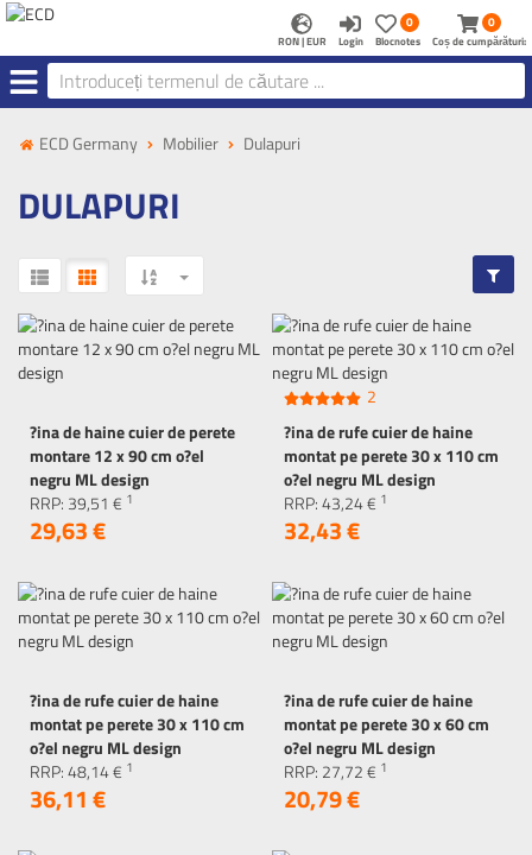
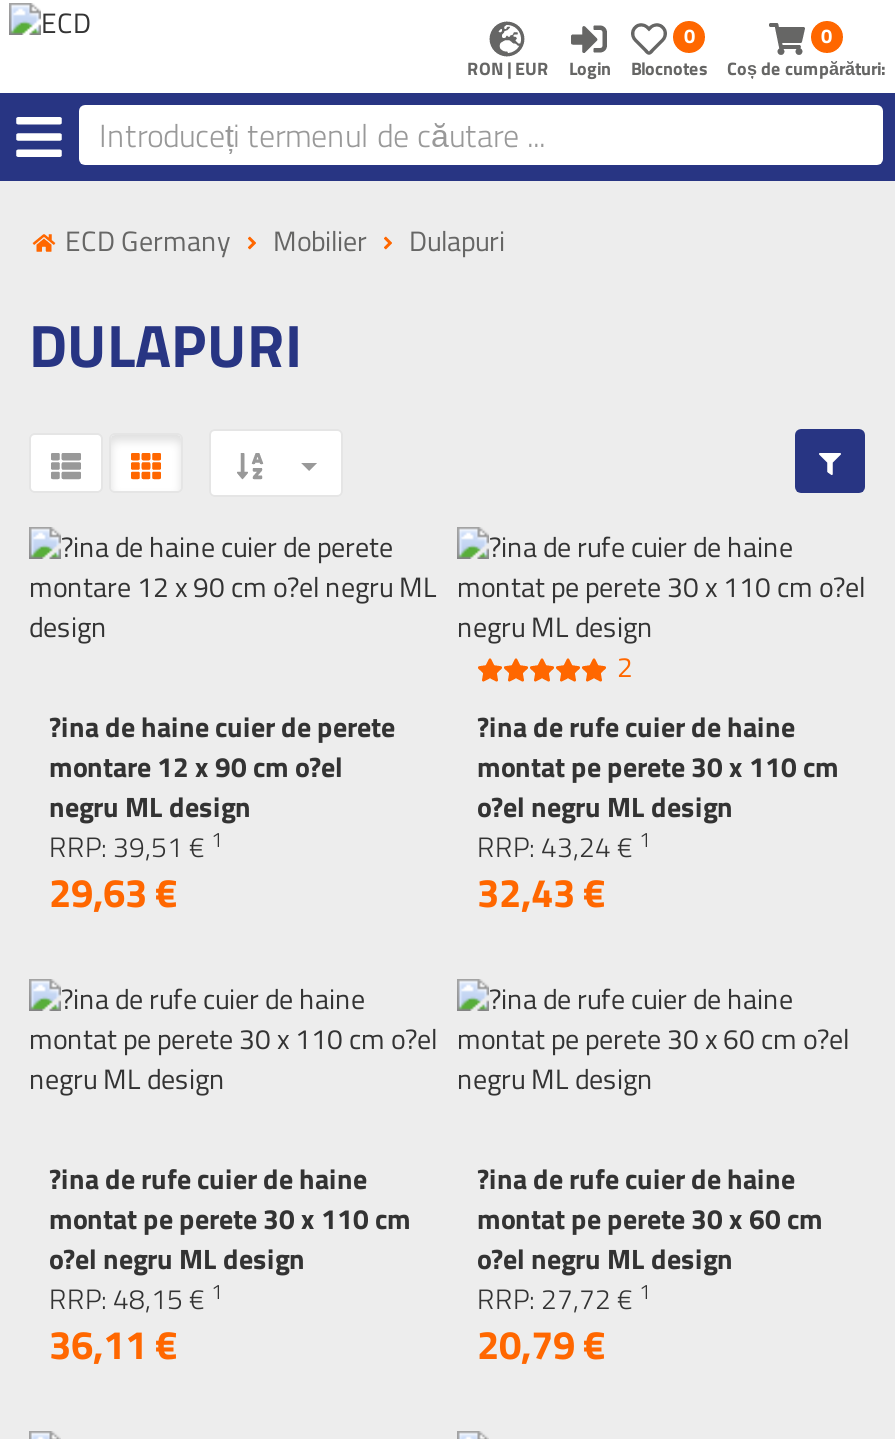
[30,757,133,784] RRP: 48,14 € 1 -> [49,1275,223,1319] RRP: 48,15 € 1

